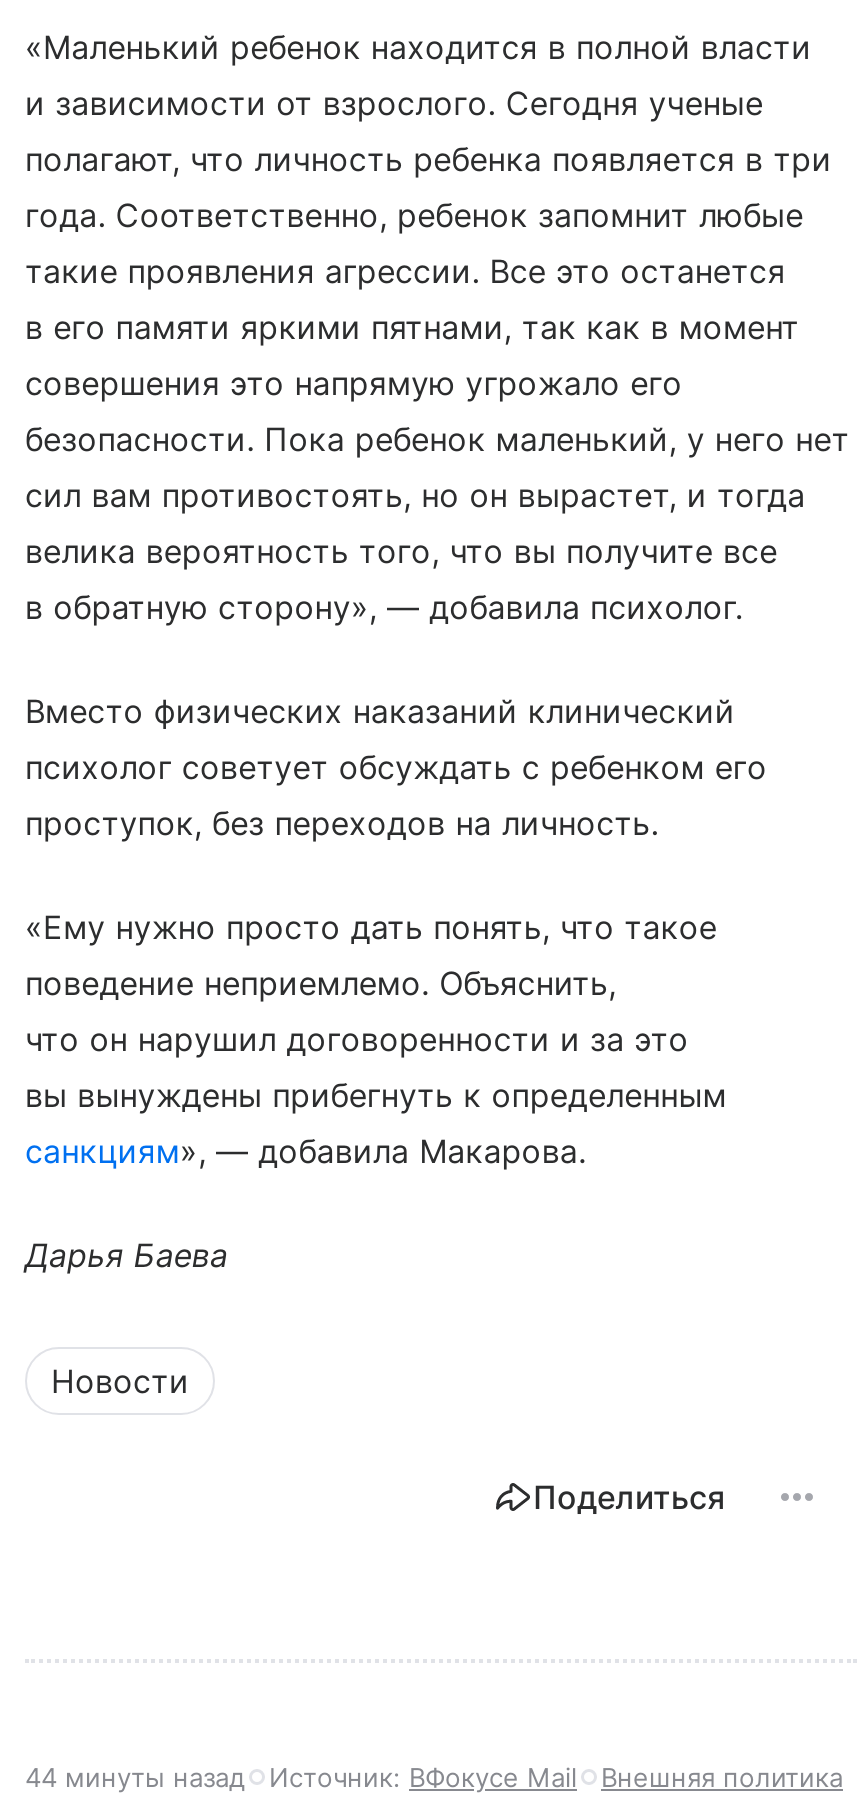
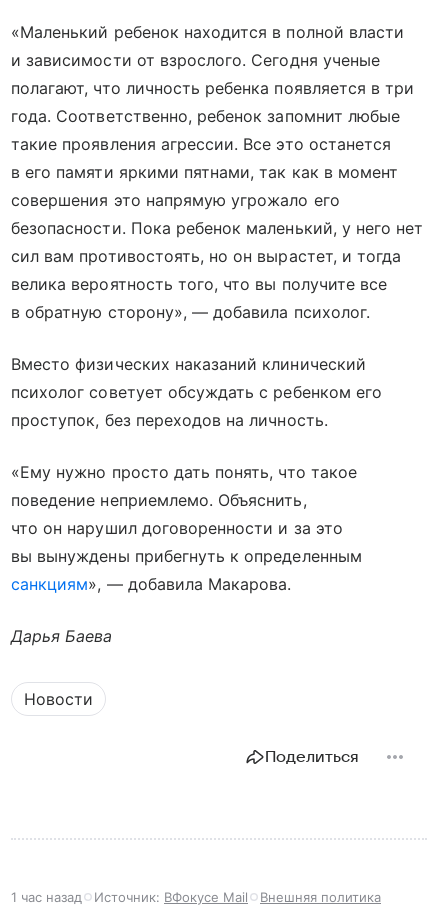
[25,1760,843,1792] 44 минуты назад Источник: ВФокусе Mail Внешняя политика -> [11,889,381,905] 1 час назад Источник: ВФокусе Mail Внешняя политика

